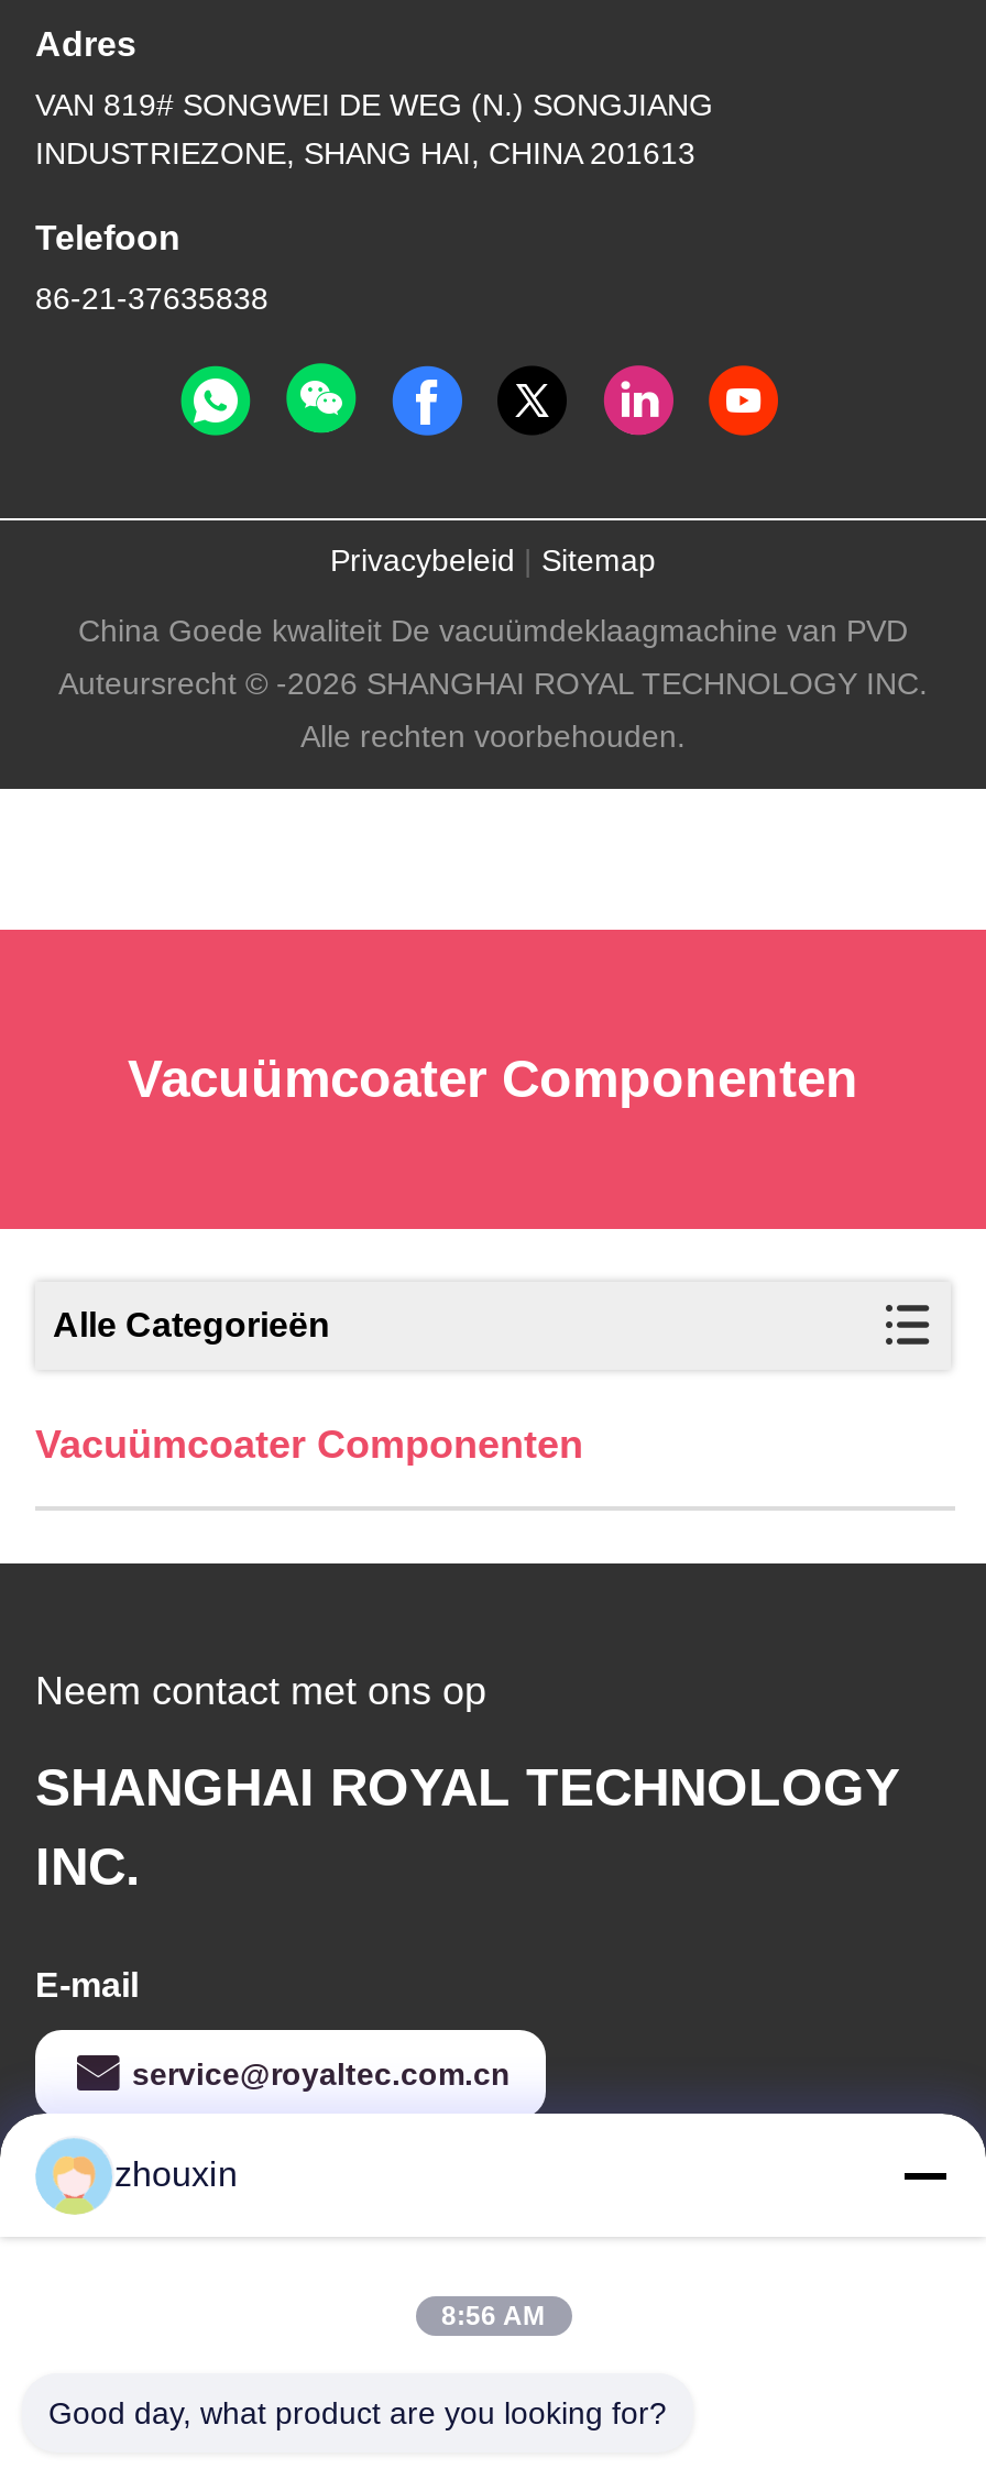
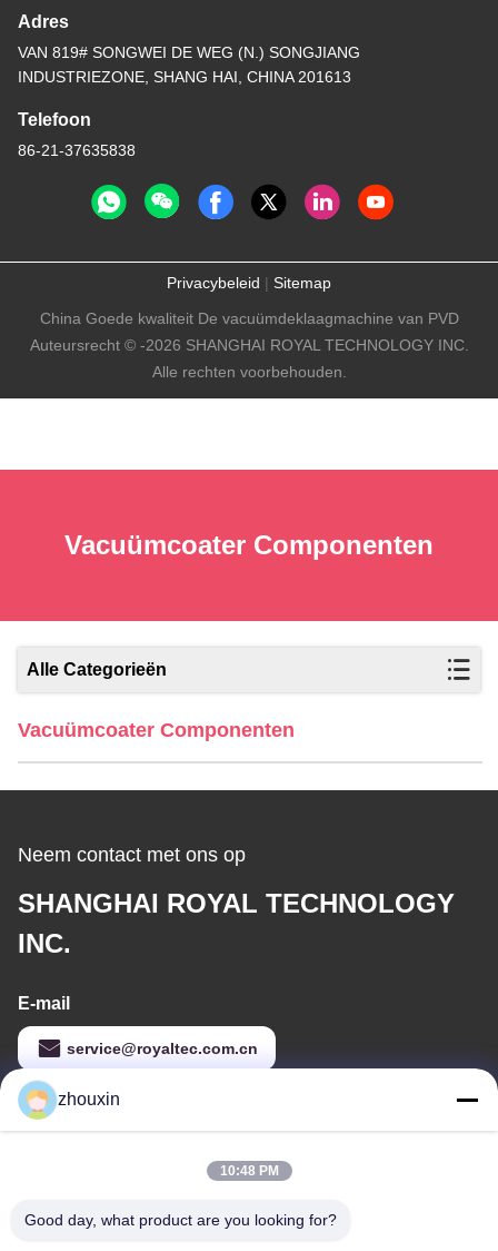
[441,2301,545,2331] 8:56 AM -> [220,1163,278,1179] 10:48 PM

